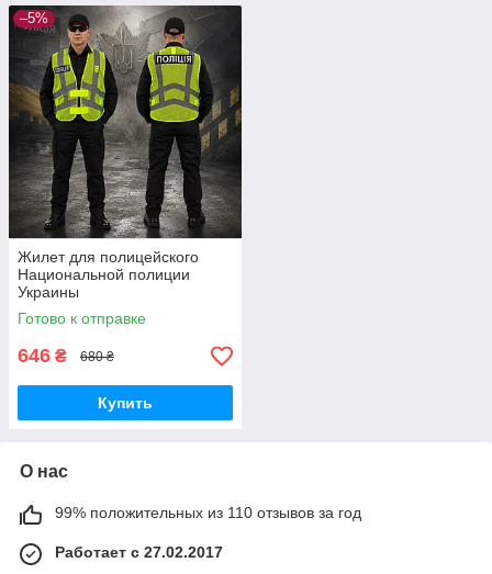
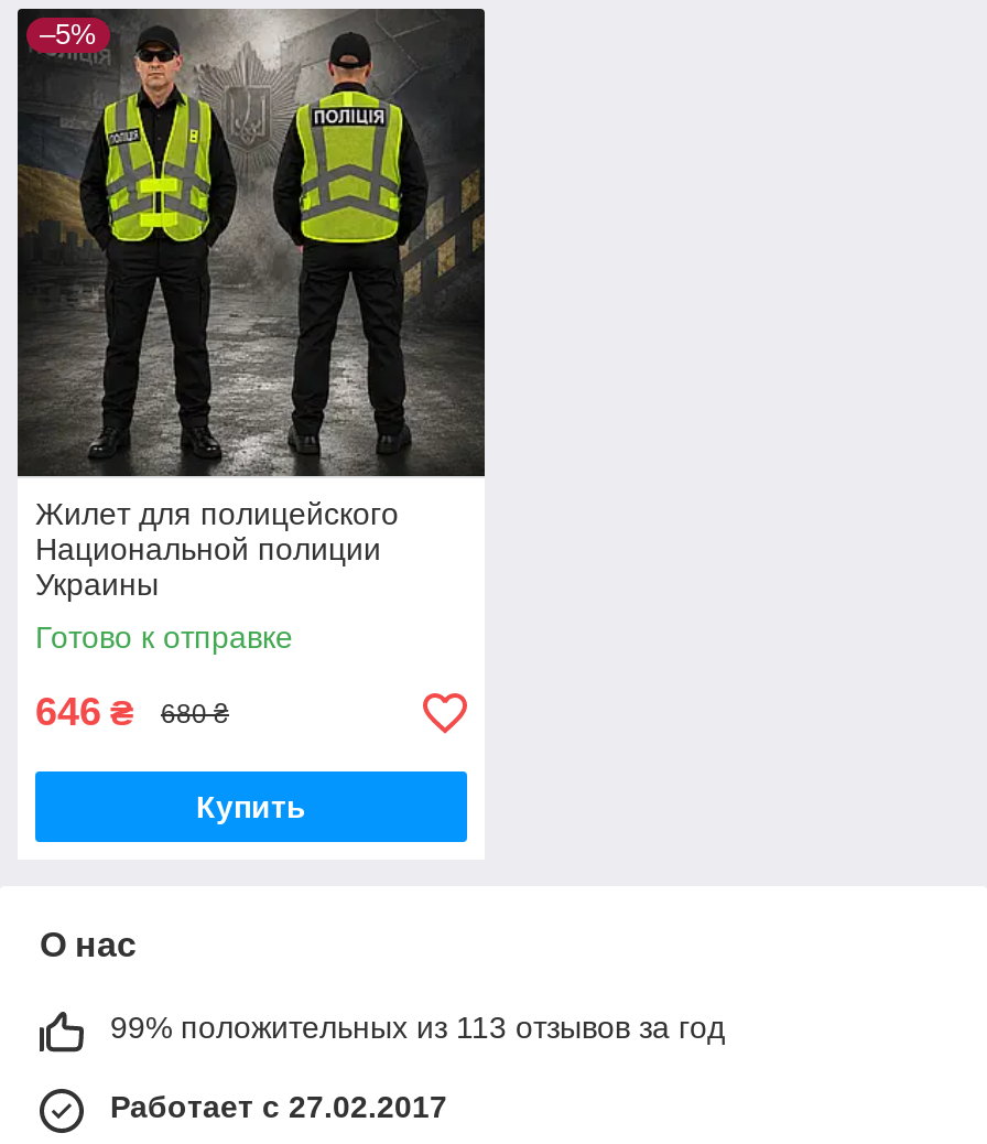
[55,504,361,522] 99% положительных из 110 отзывов за год -> [110,1011,725,1046] 99% положительных из 113 отзывов за год

